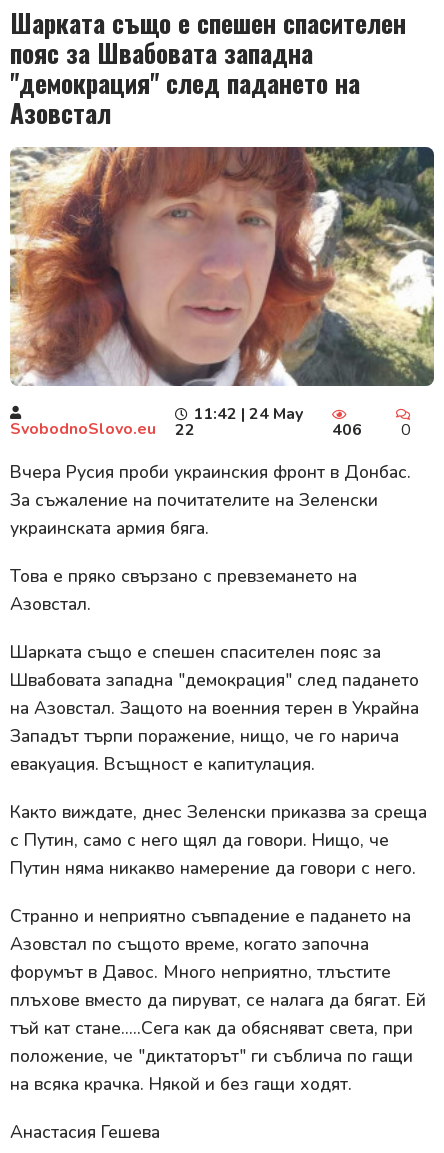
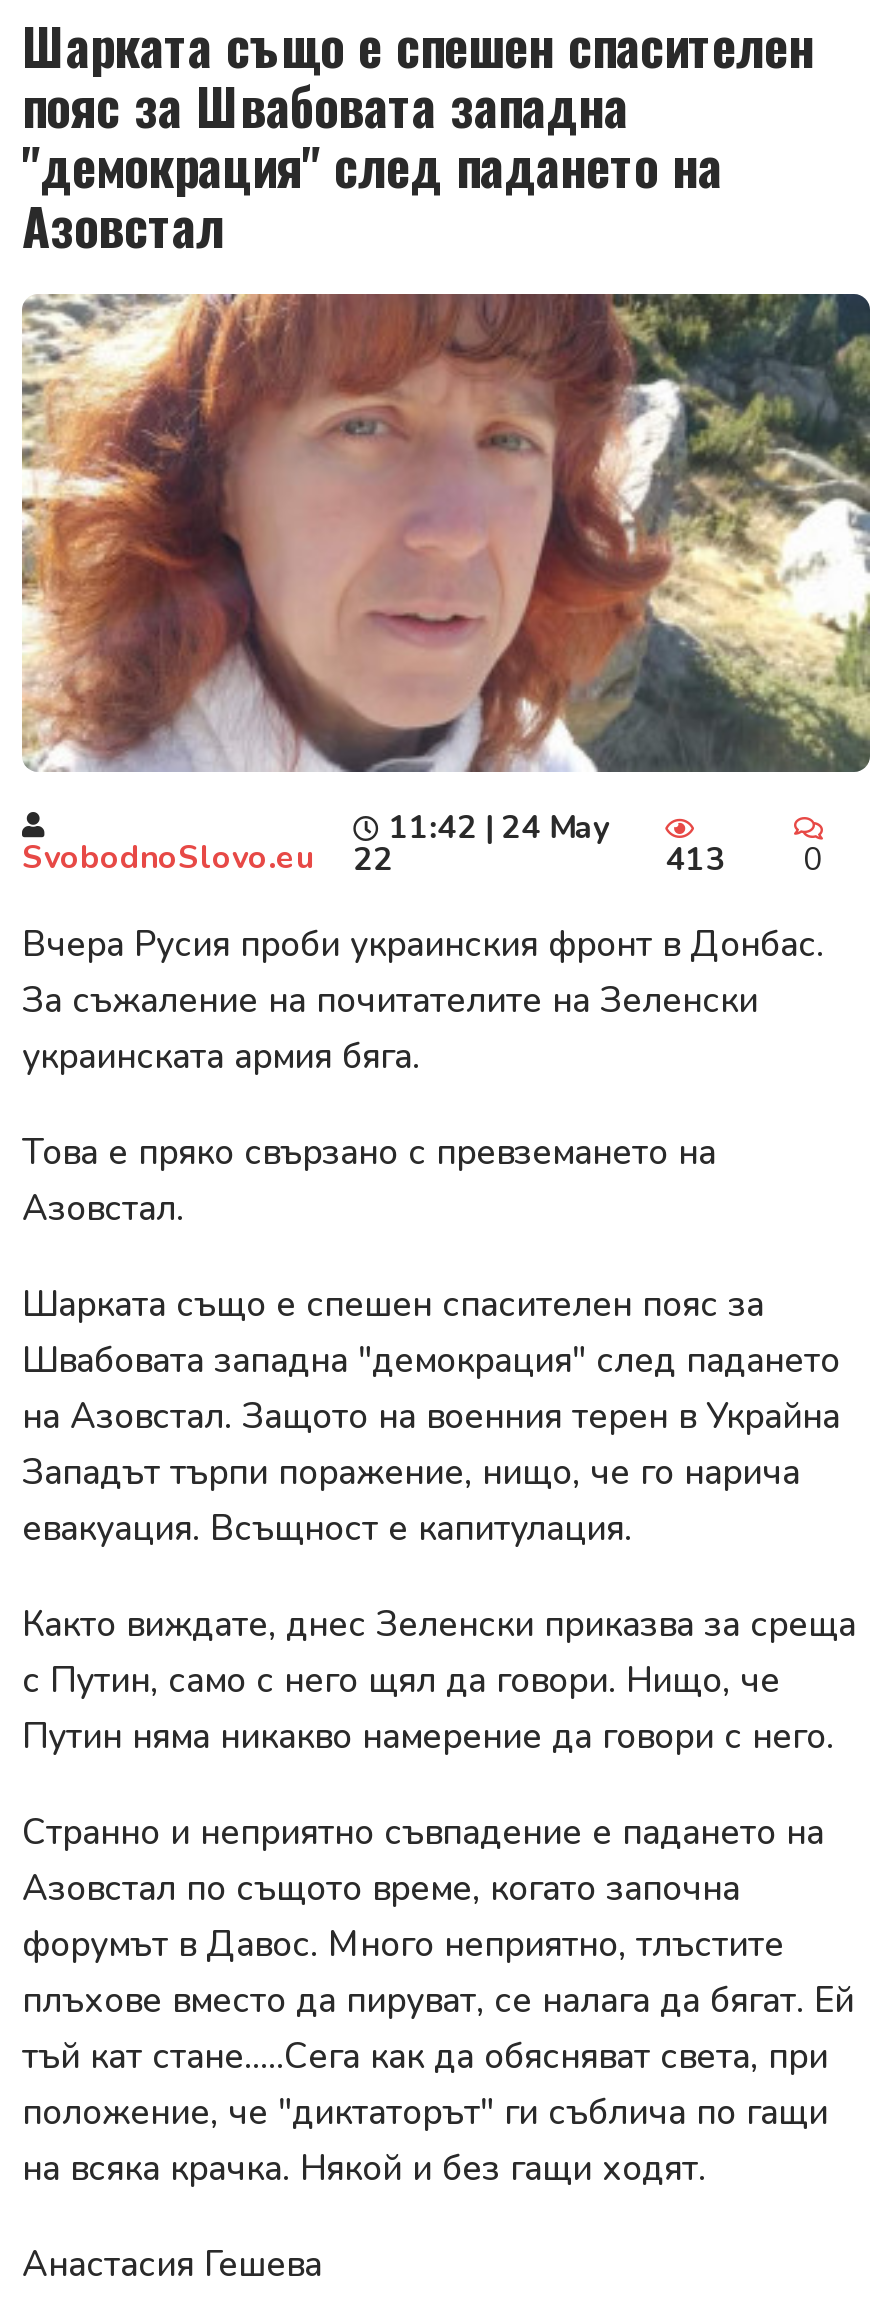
[332,418,410,440] 406 0 -> [665,837,823,881] 413 0

